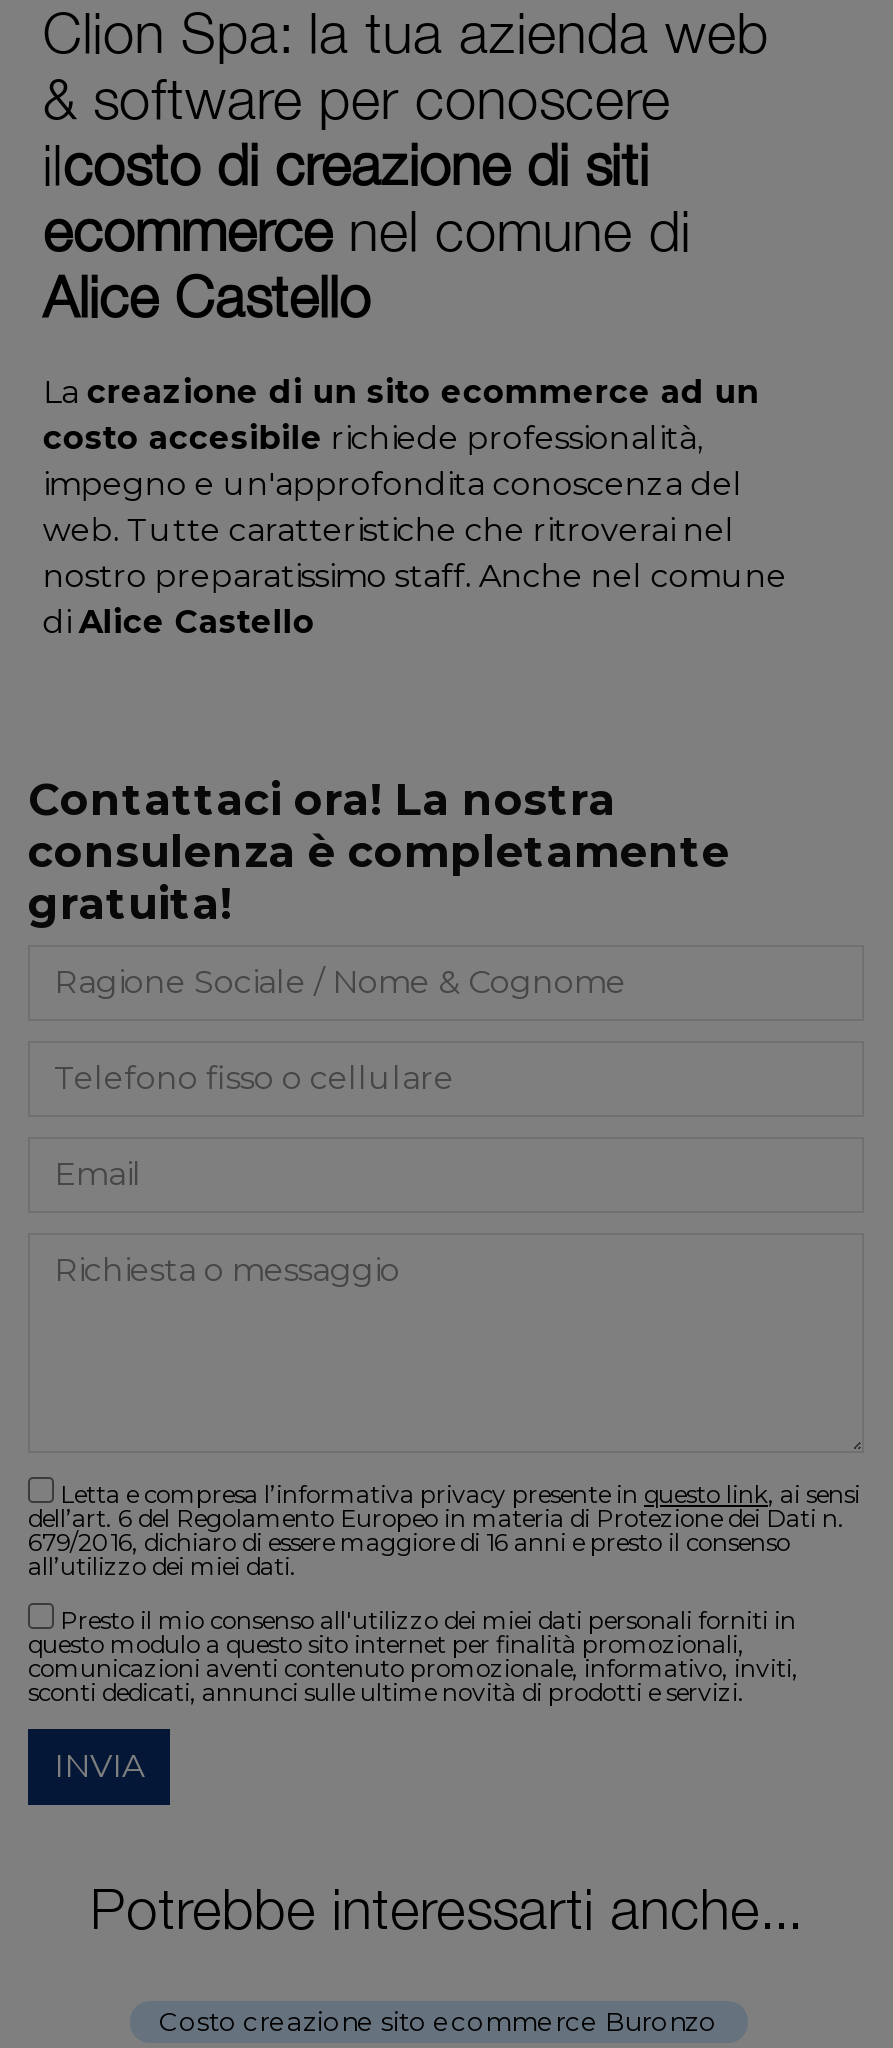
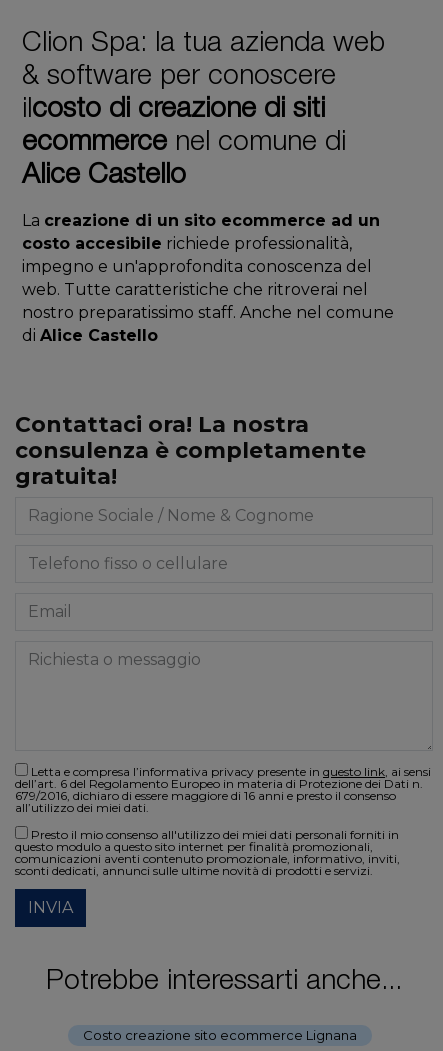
[159,2004,717,2036] Costo creazione sito ecommerce Buronzo -> [83,1027,357,1043] Costo creazione sito ecommerce Lignana

